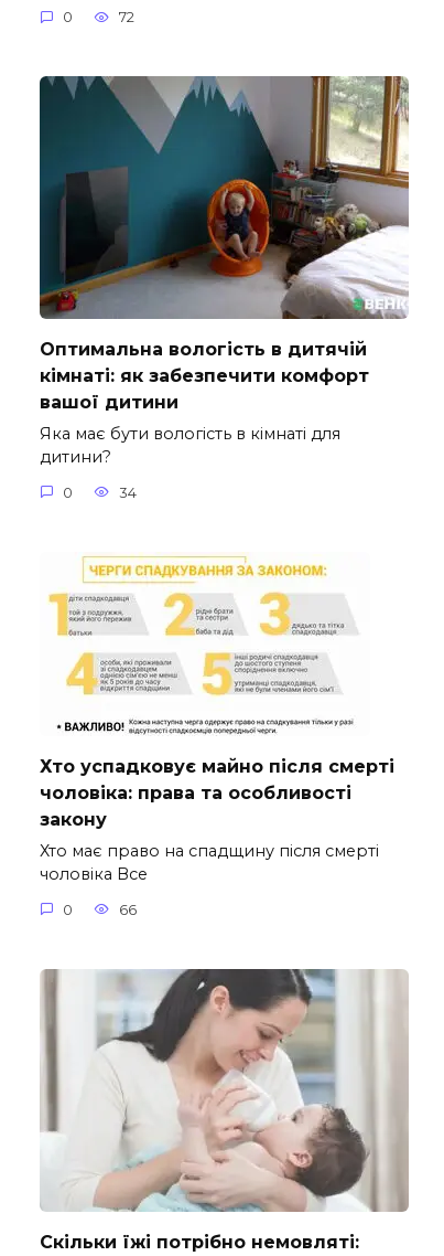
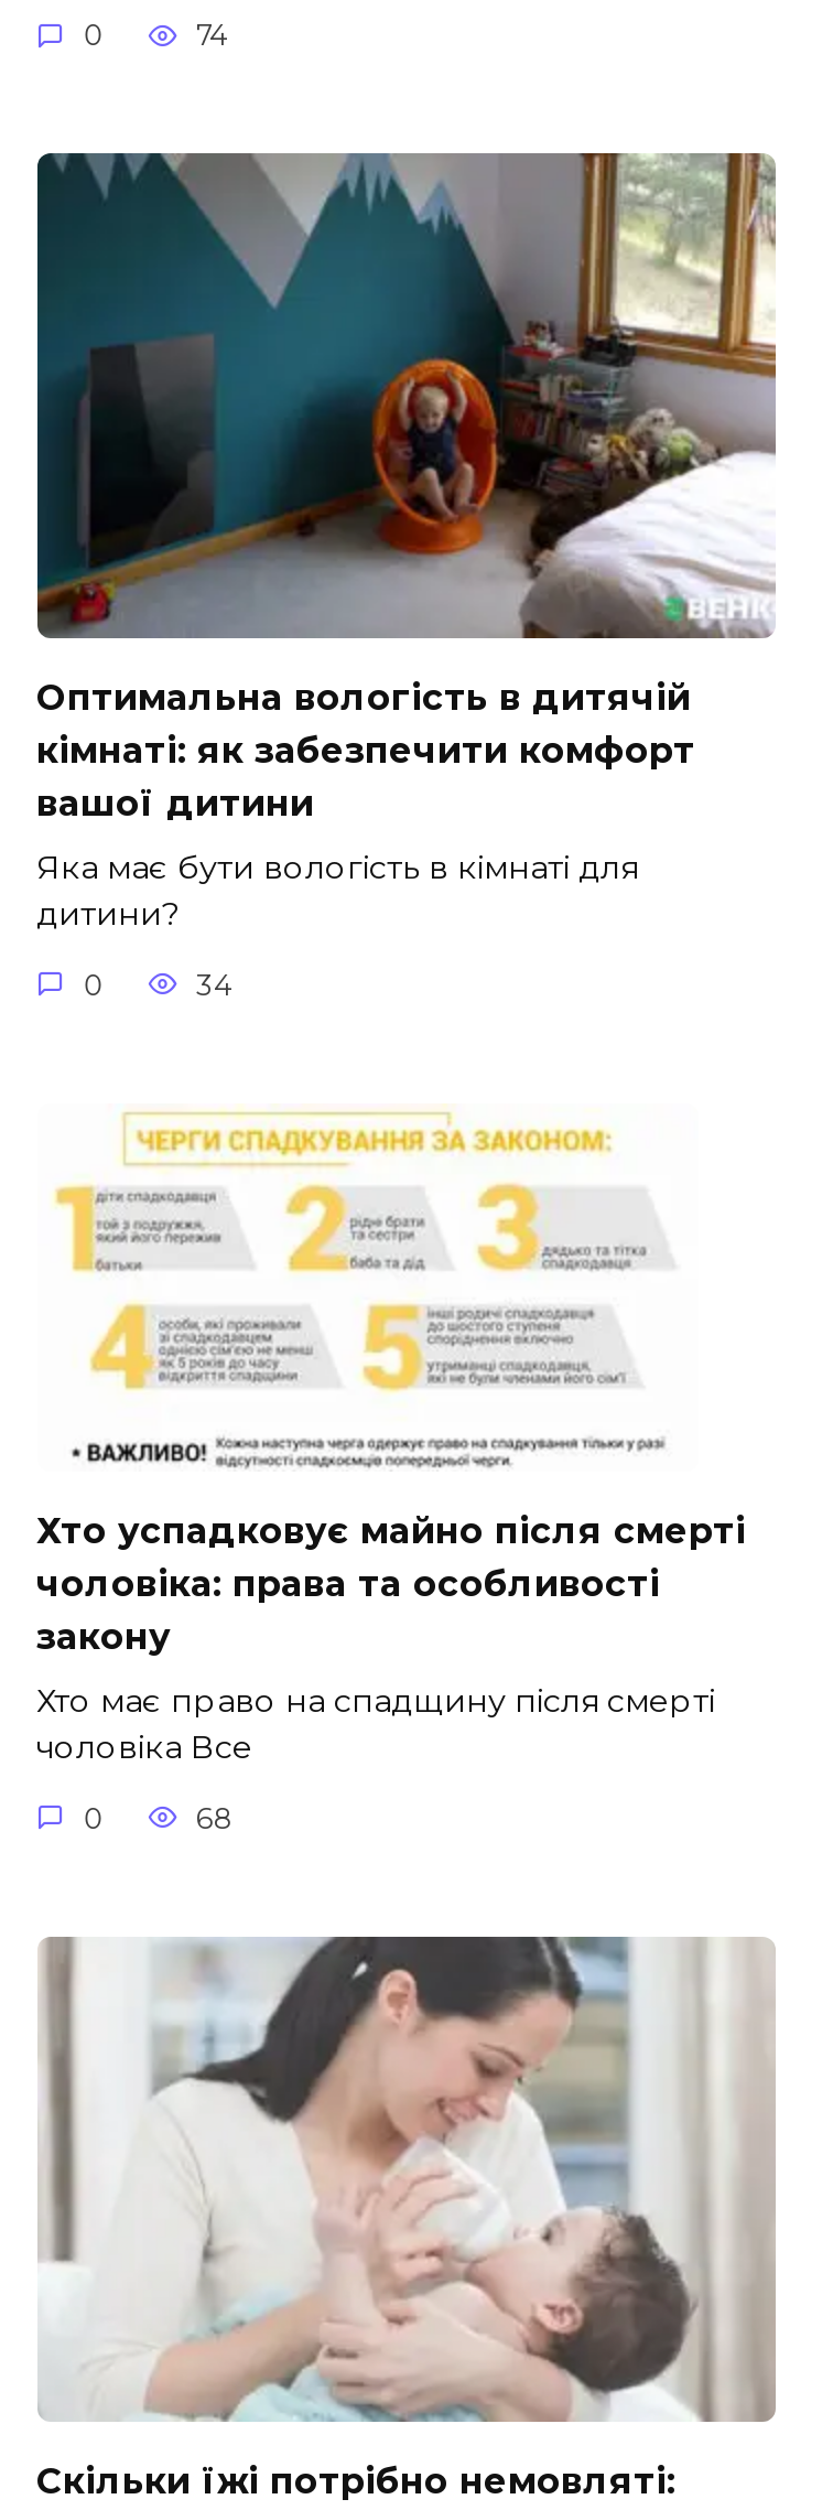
[119,9,134,26] 72 -> [196,19,227,52] 74
[119,901,137,918] 66 -> [196,1802,234,1835] 68

